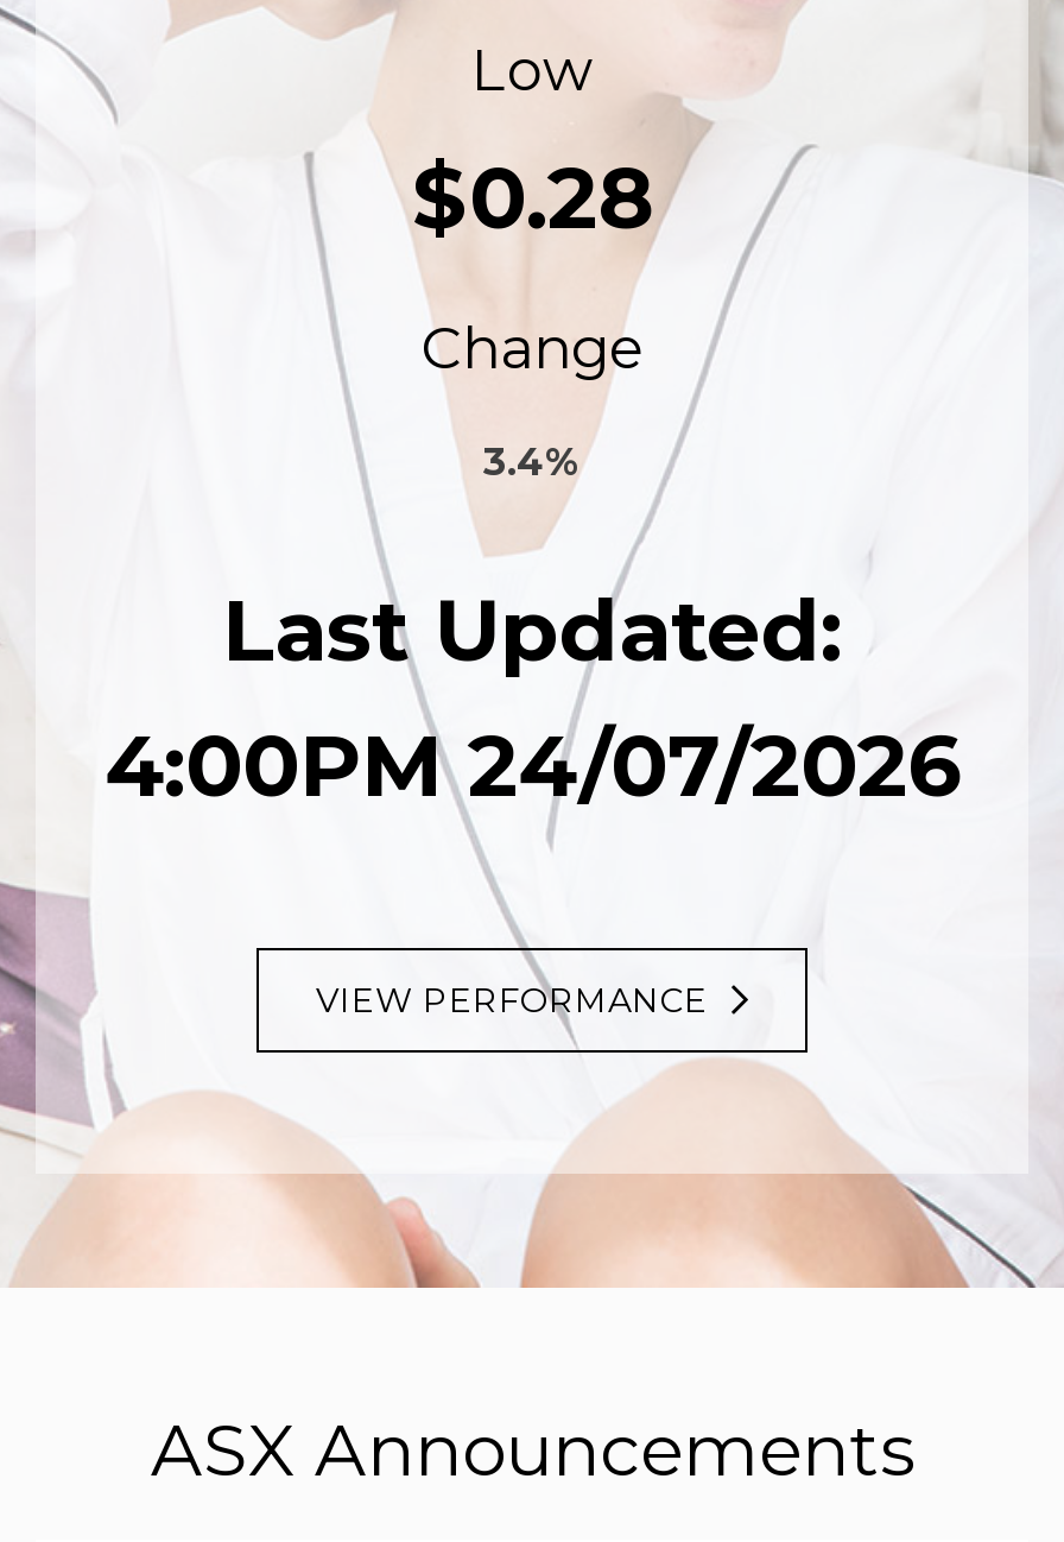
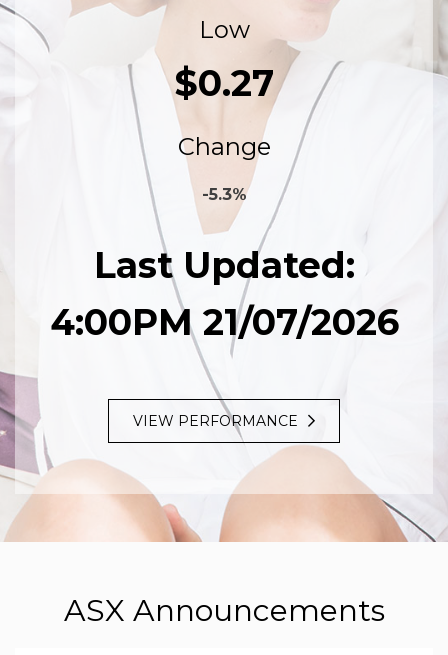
[412,146,652,250] $0.28 -> [174,61,274,105] $0.27
[483,441,581,486] 3.4% -> [201,185,246,204] -5.3%
[104,714,959,818] 4:00PM 24/07/2026 -> [49,300,398,344] 4:00PM 21/07/2026

